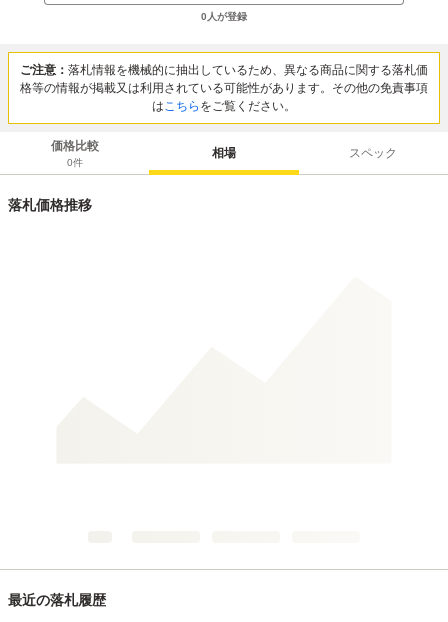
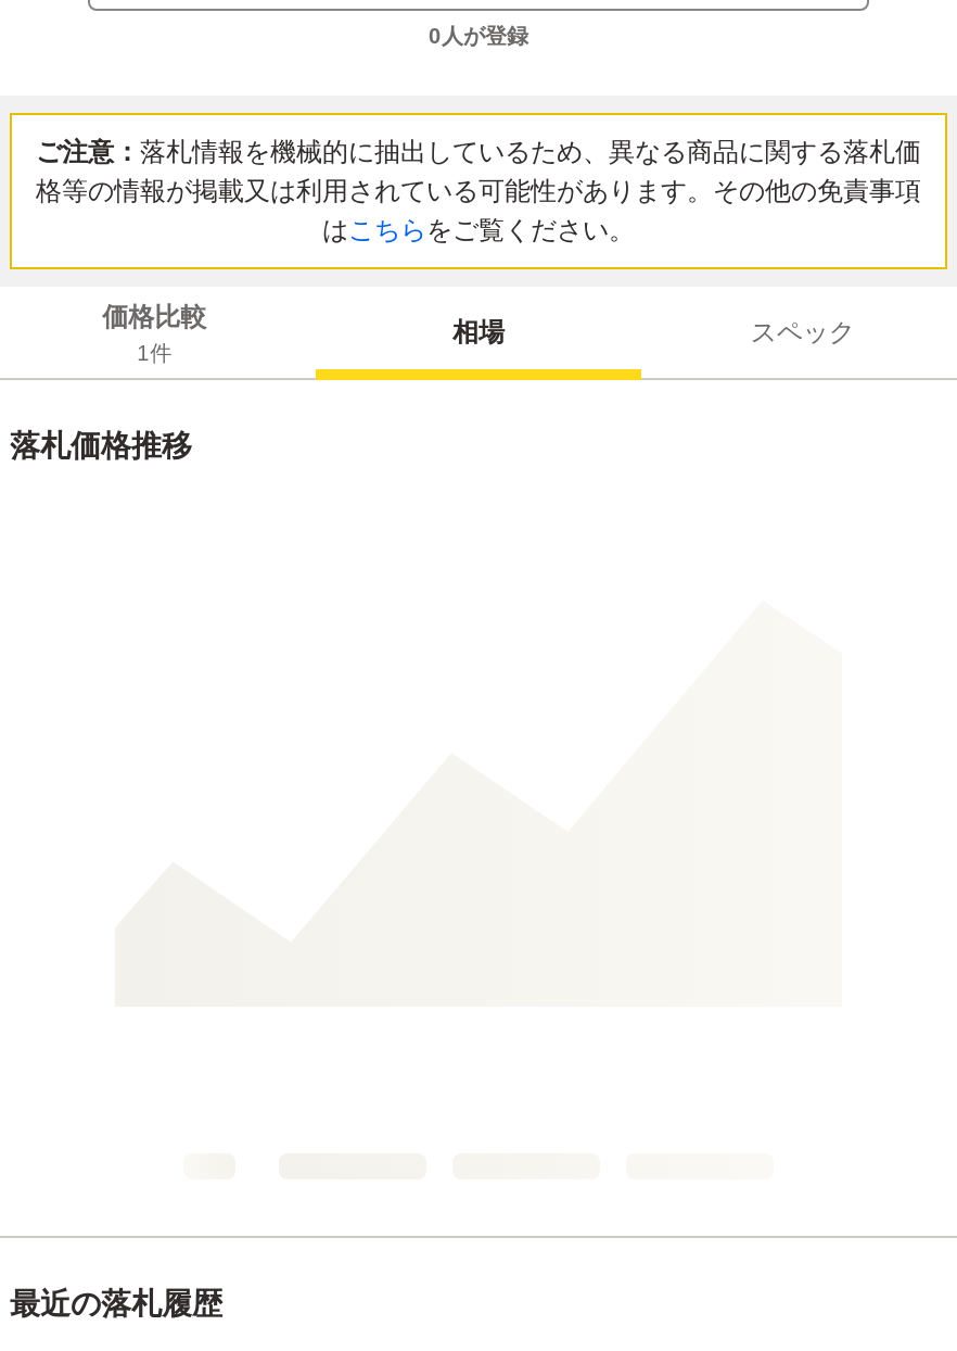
[67,156,83,167] 0件 -> [137,340,172,364] 1件

